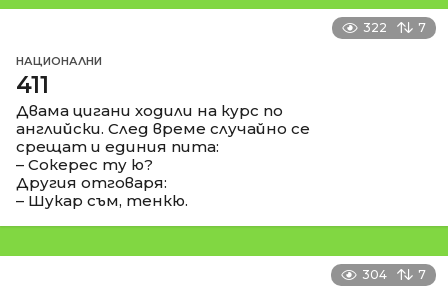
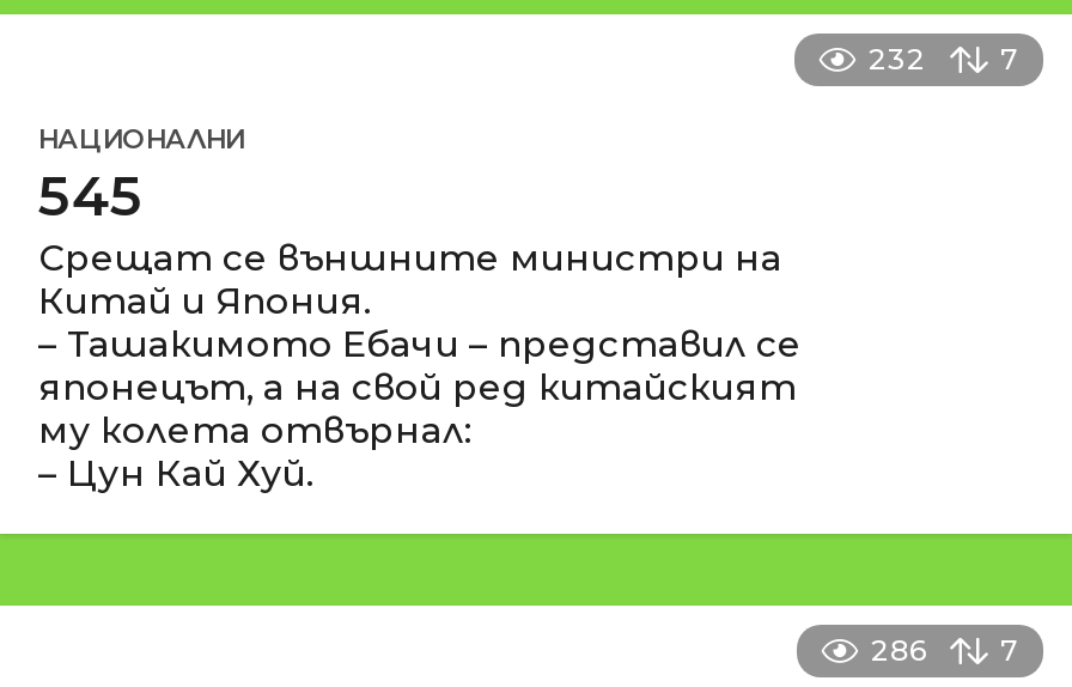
[363,20,387,35] 322 -> [869,40,926,76] 232
[16,71,310,210] 411 | Двама цигани ходили на курс по | английски. След време случайно се | срещат и единия пита: | – Сокерес ту ю? | Другия отговаря: | – Шукар съм, тенкю. -> [38,162,802,495] 545 | Срещат се външните министри на | Китай и Япония. | – Ташакимото Ебачи – представил се | японецът, а на свой ред китайският | му колета отвърнал: | – Цун Кай Хуй.
[362,267,387,282] 304 -> [871,631,926,667] 286

